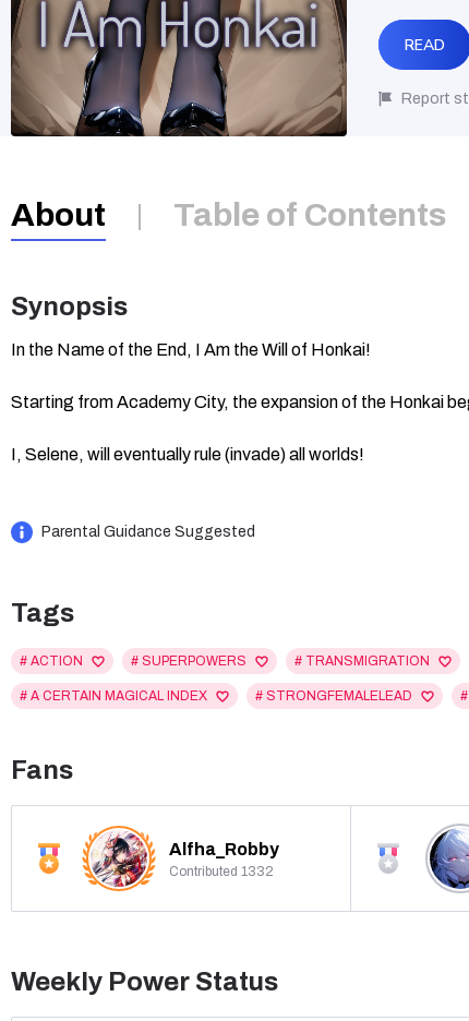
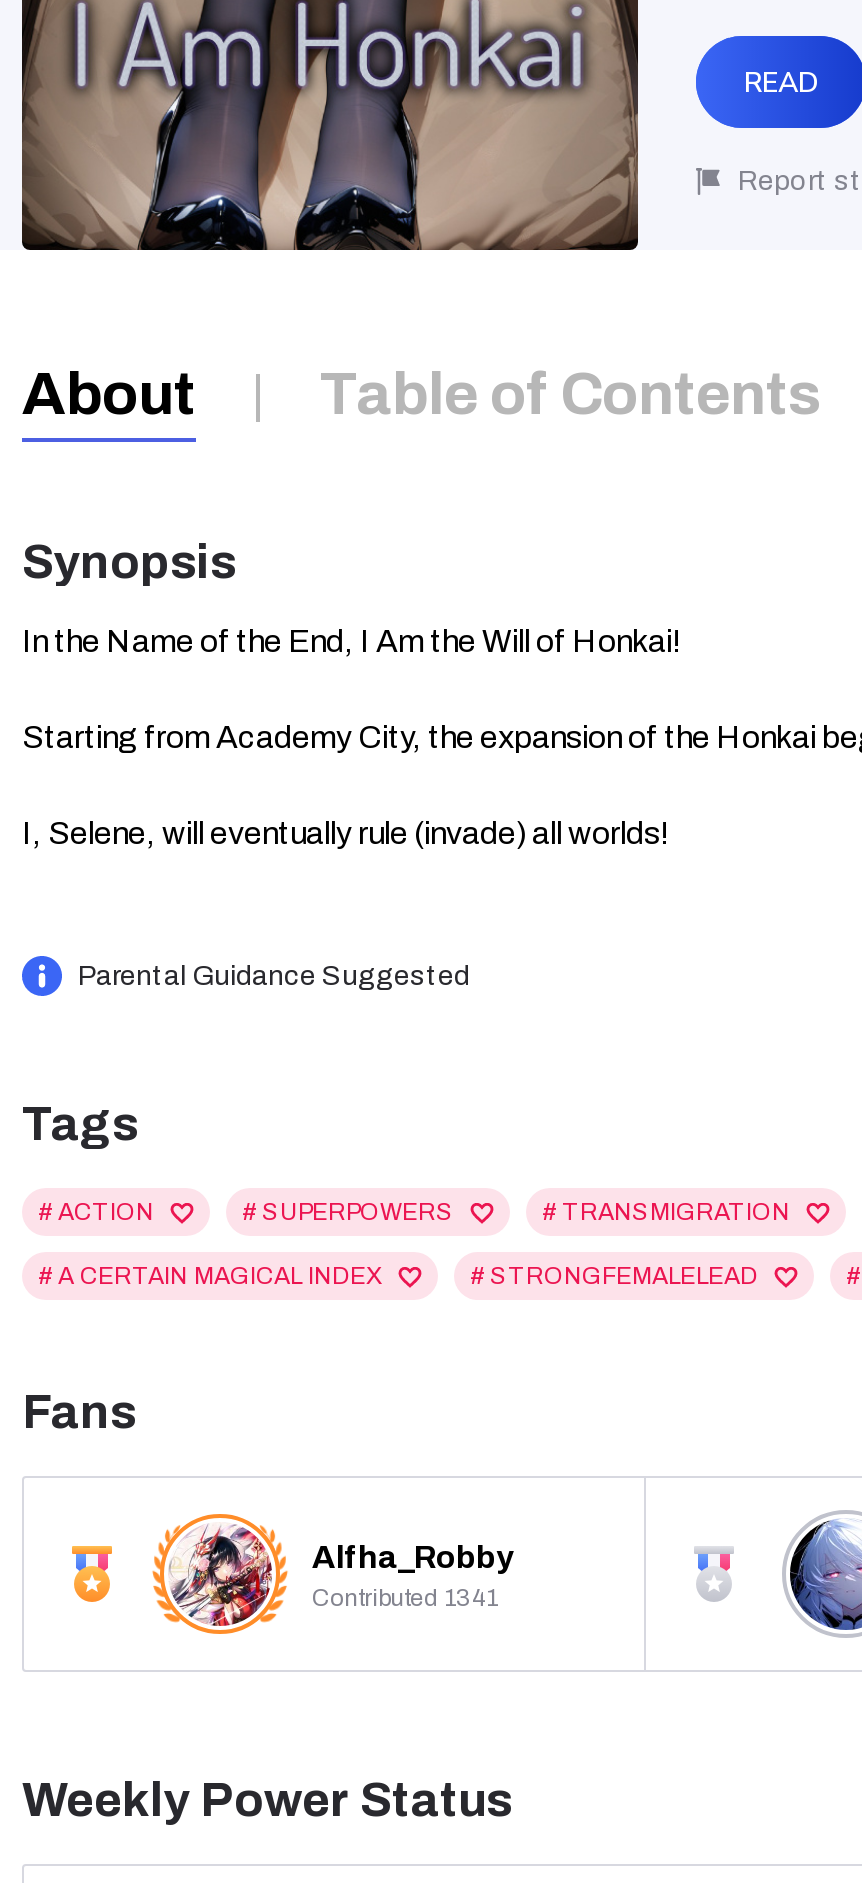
[169,864,274,879] Contributed 1332 -> [312,1584,498,1612] Contributed 1341

